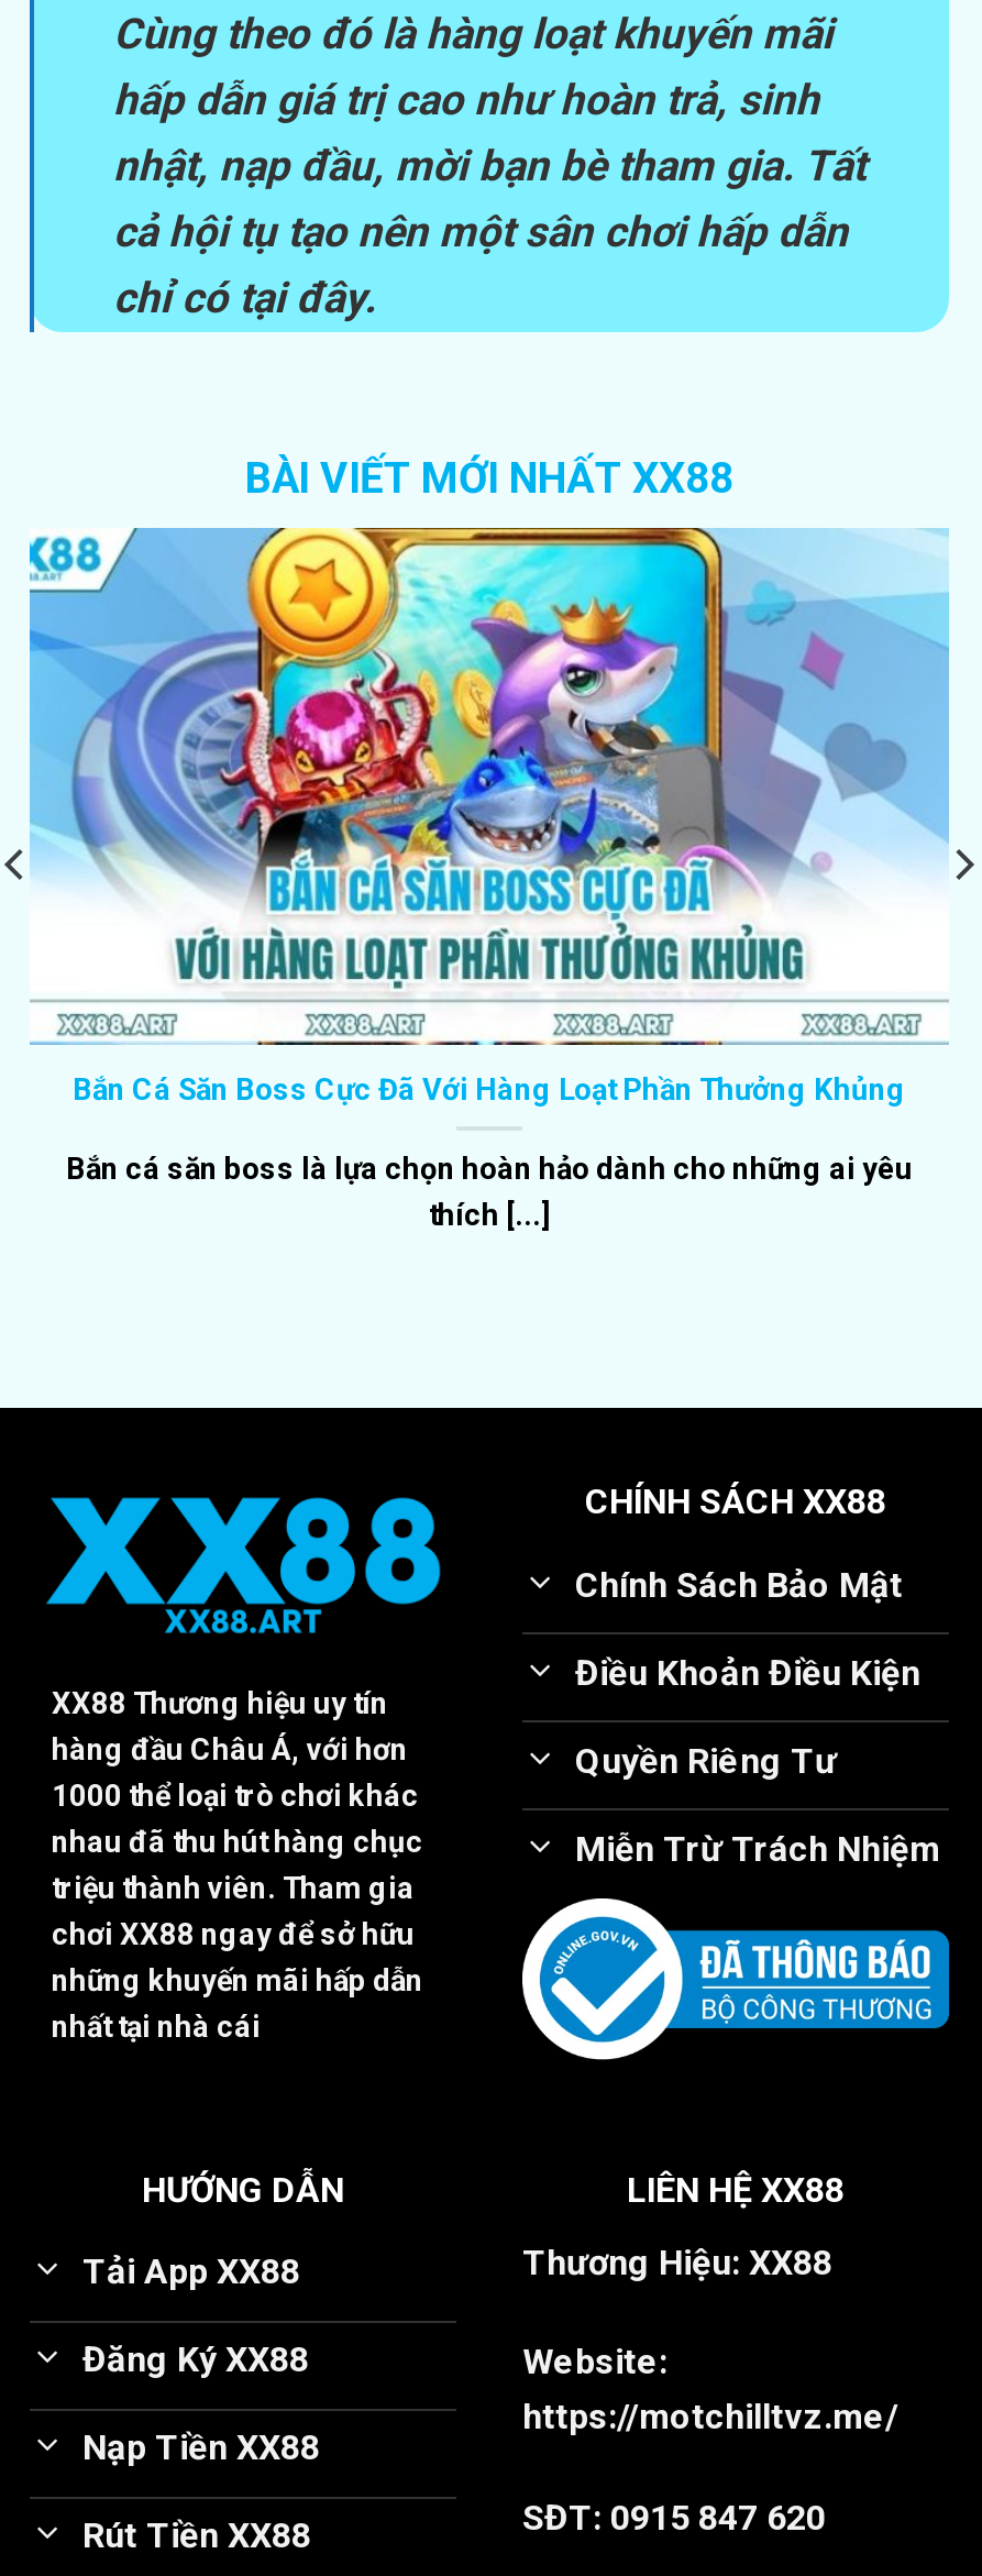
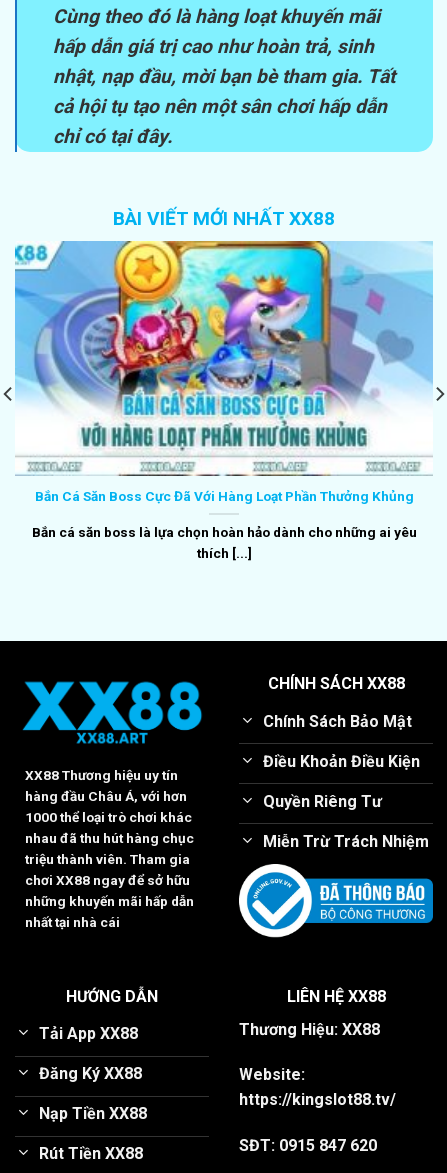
[522,2396,898,2438] https://motchilltvz.me/ -> [239,1090,396,1109] https://kingslot88.tv/

